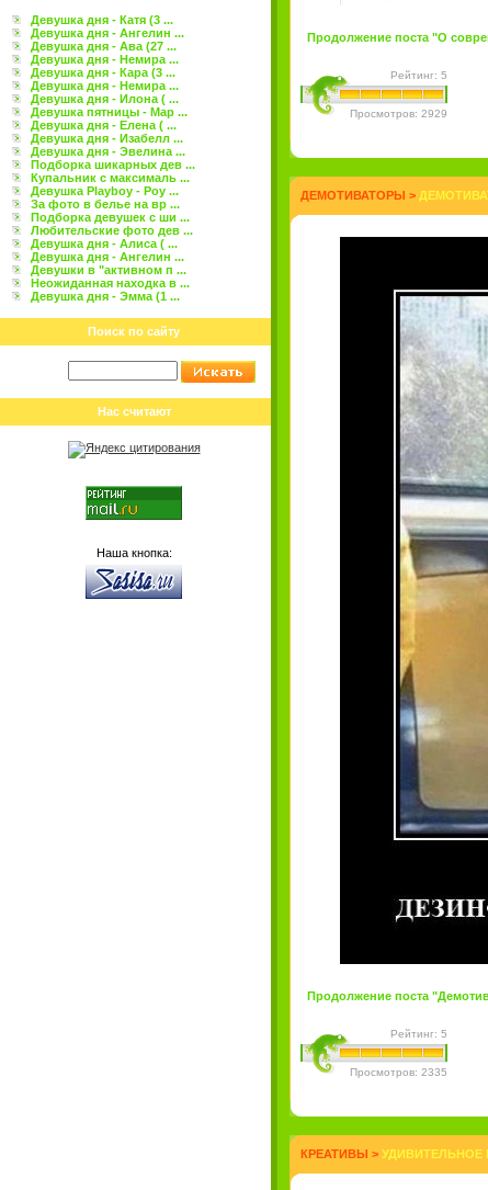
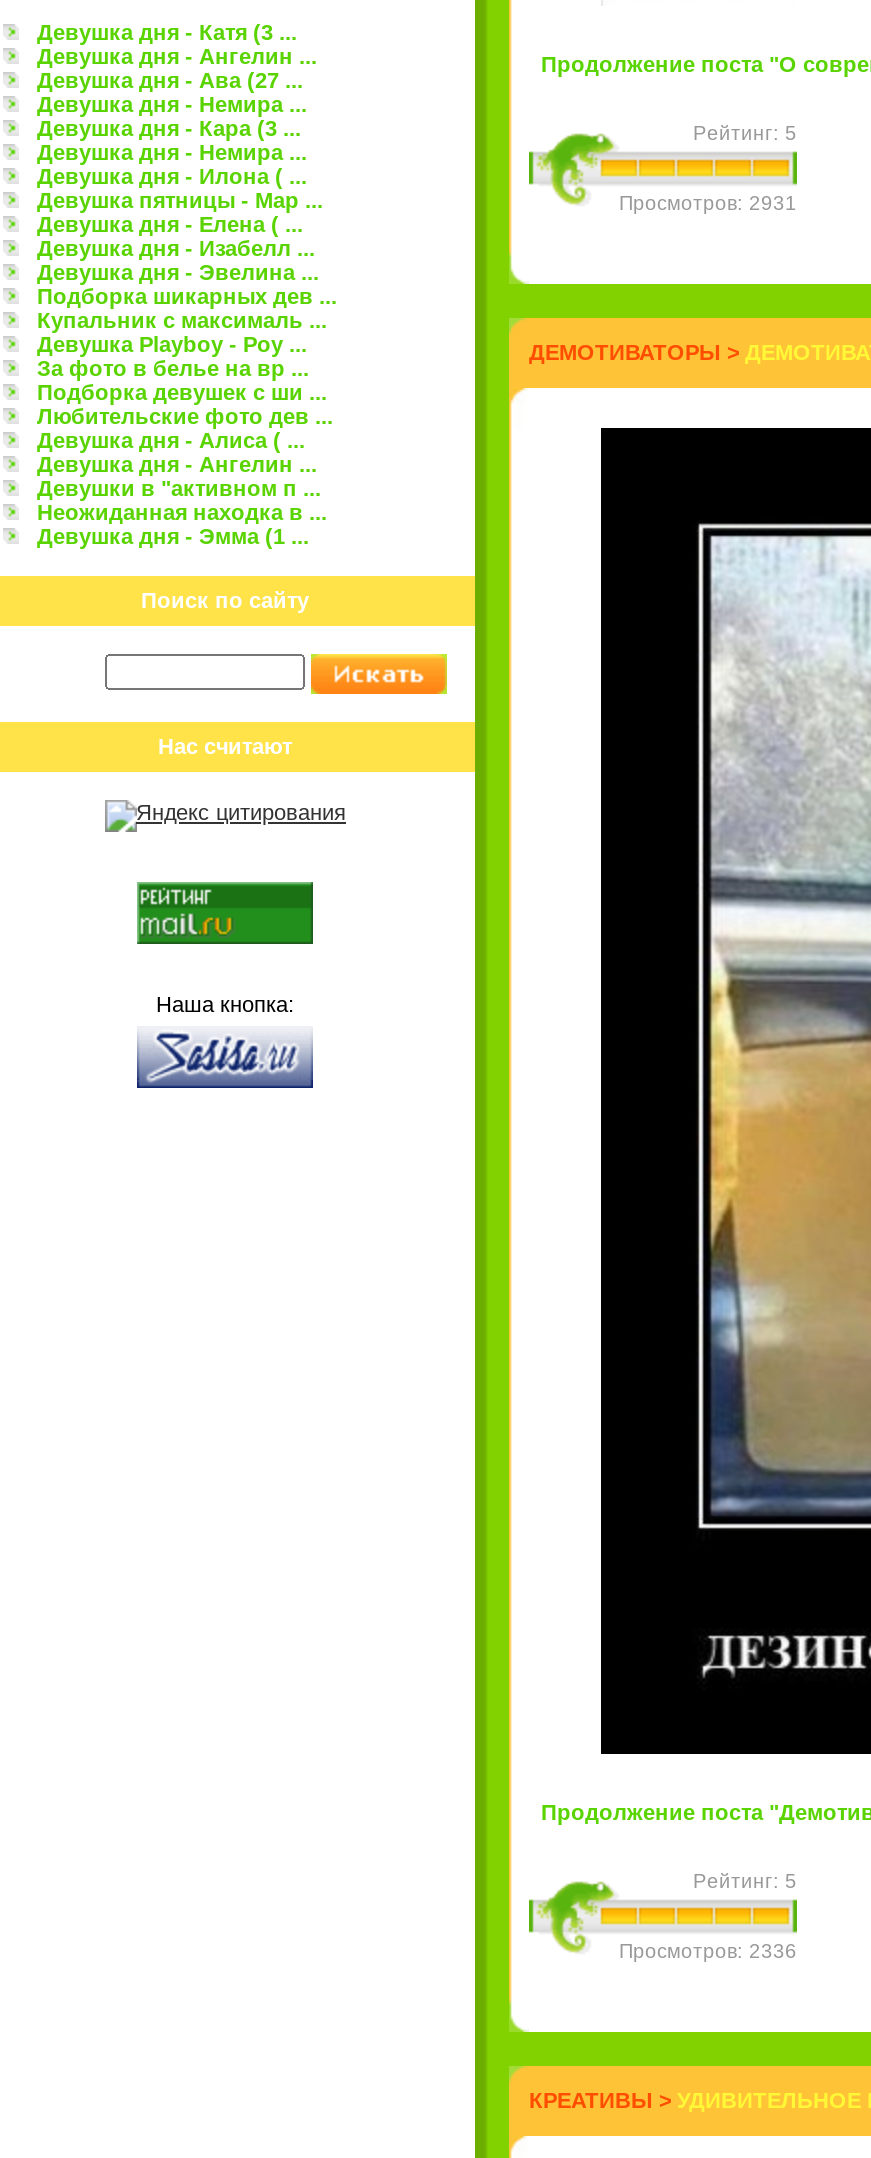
[350,107,447,120] Просмотров: 2929 -> [619,192,797,214] Просмотров: 2931
[350,1066,447,1078] Просмотров: 2335 -> [619,1940,797,1962] Просмотров: 2336

